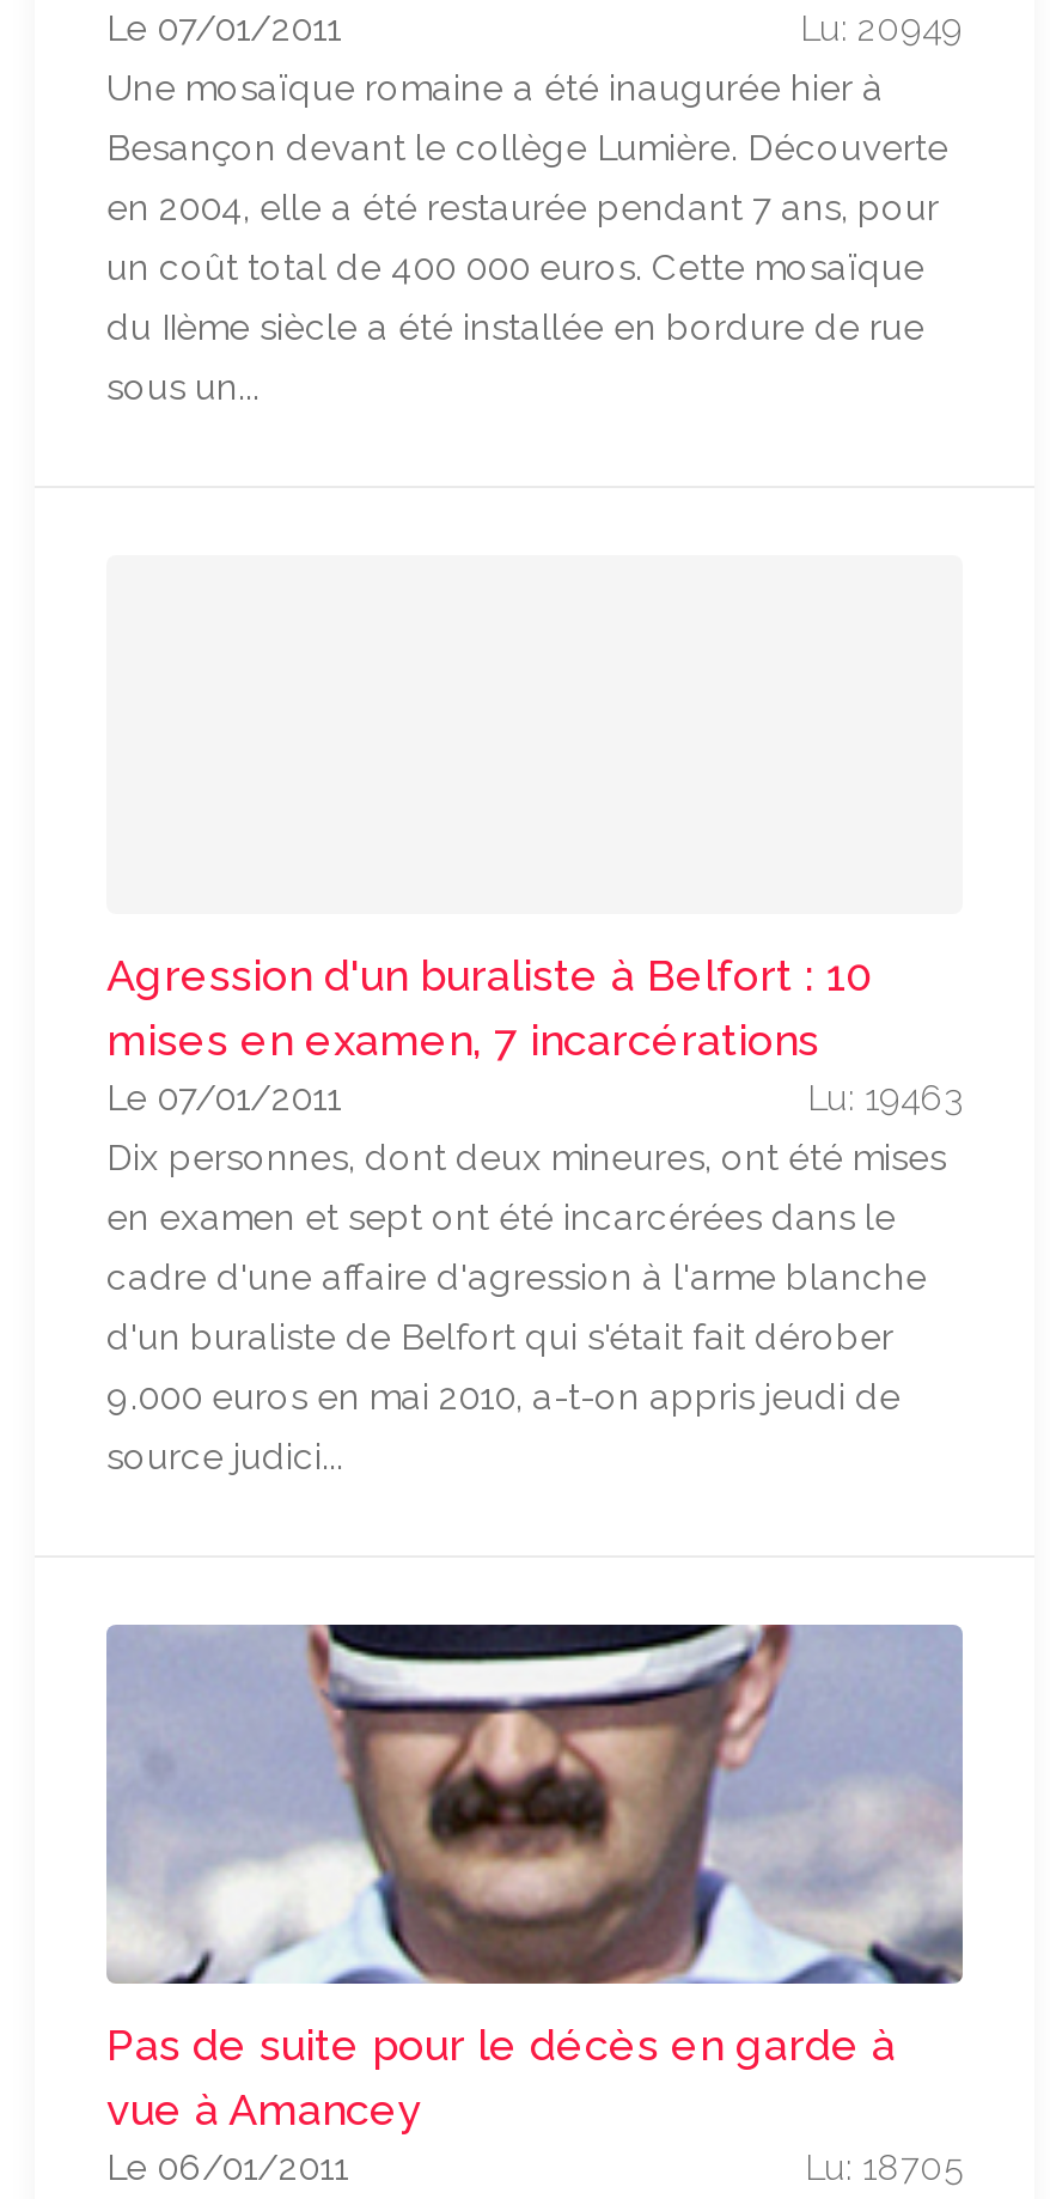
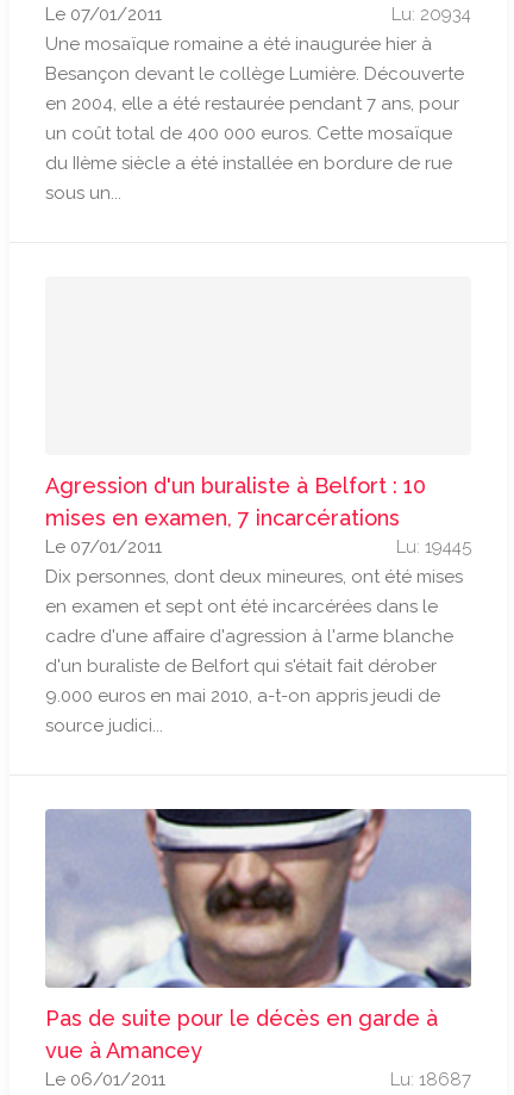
[800,7,963,50] Lu: 20949 -> [391,4,471,25] Lu: 20934
[807,1077,963,1120] Lu: 19463 -> [396,536,471,558] Lu: 19445
[805,2146,963,2189] Lu: 18705 -> [390,1069,471,1090] Lu: 18687

